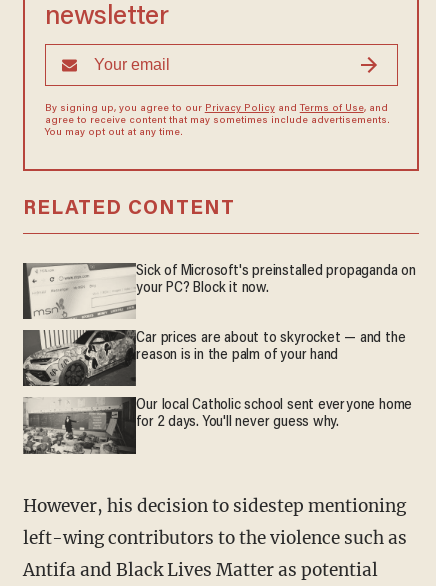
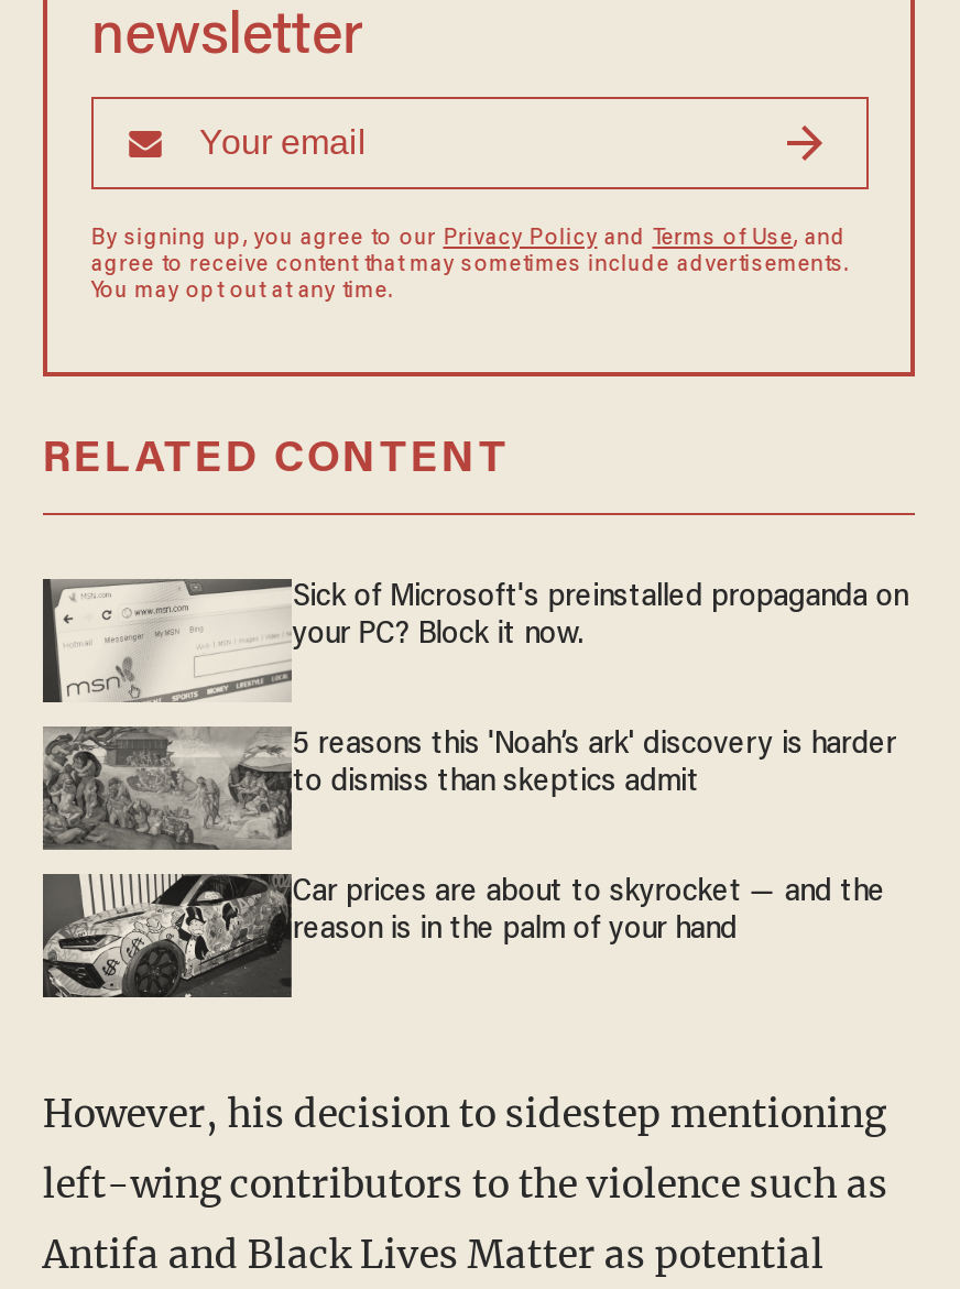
none -> [43,727,896,850] [image] | 5 reasons this 'Noah’s ark' discovery is harder | to dismiss than skeptics admit
moved [22,328,405,387] -> [41,870,885,999]: [image] | Car prices are about to skyrocket — and the | reason is in the palm of your hand
[23,397,412,455] [image] | Our local Catholic school sent everyone home | for 2 days. You'll never guess why. -> none

